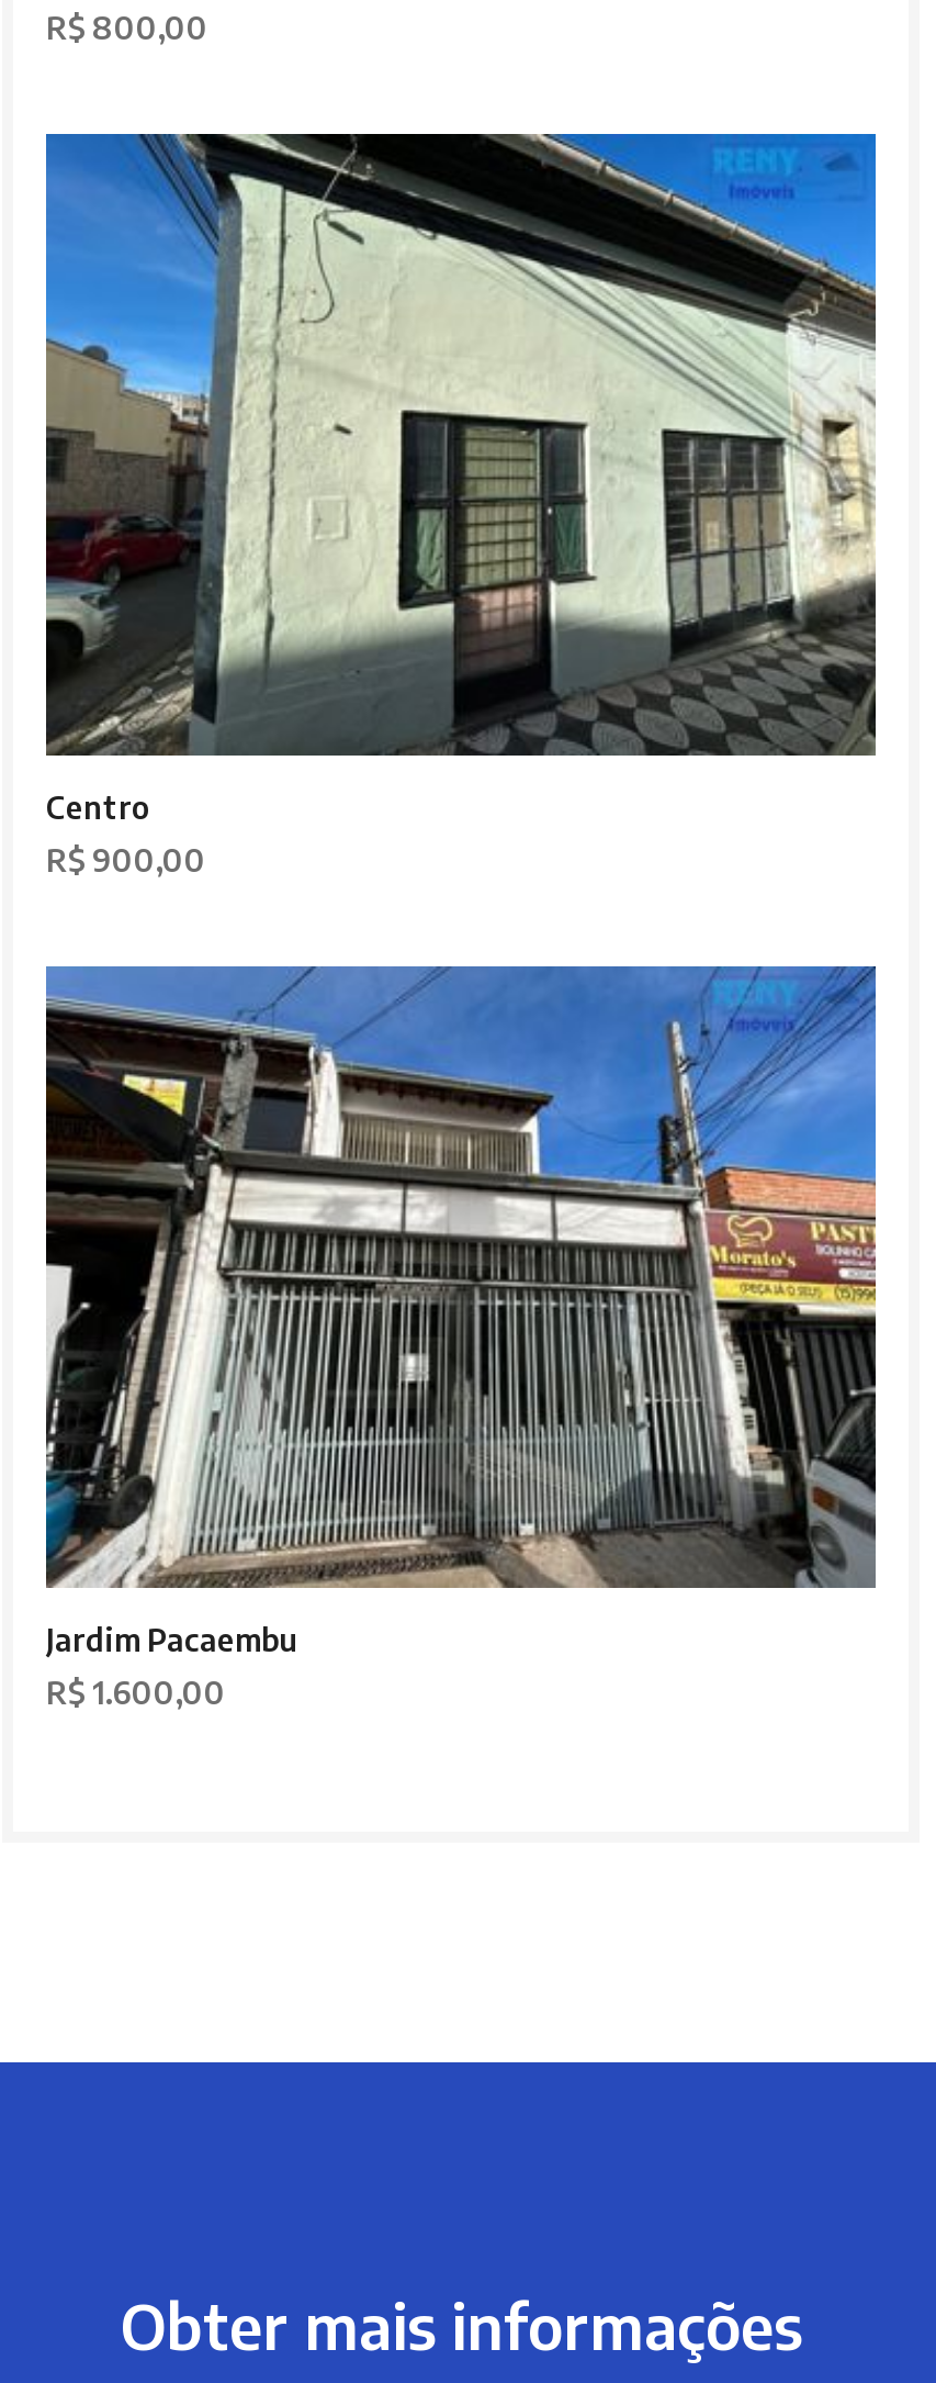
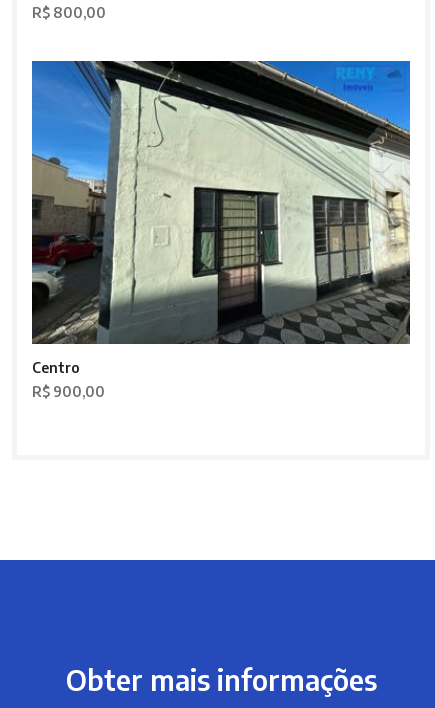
[44,964,878,1711] [image] | Jardim Pacaembu | R$ 1.600,00 -> none

